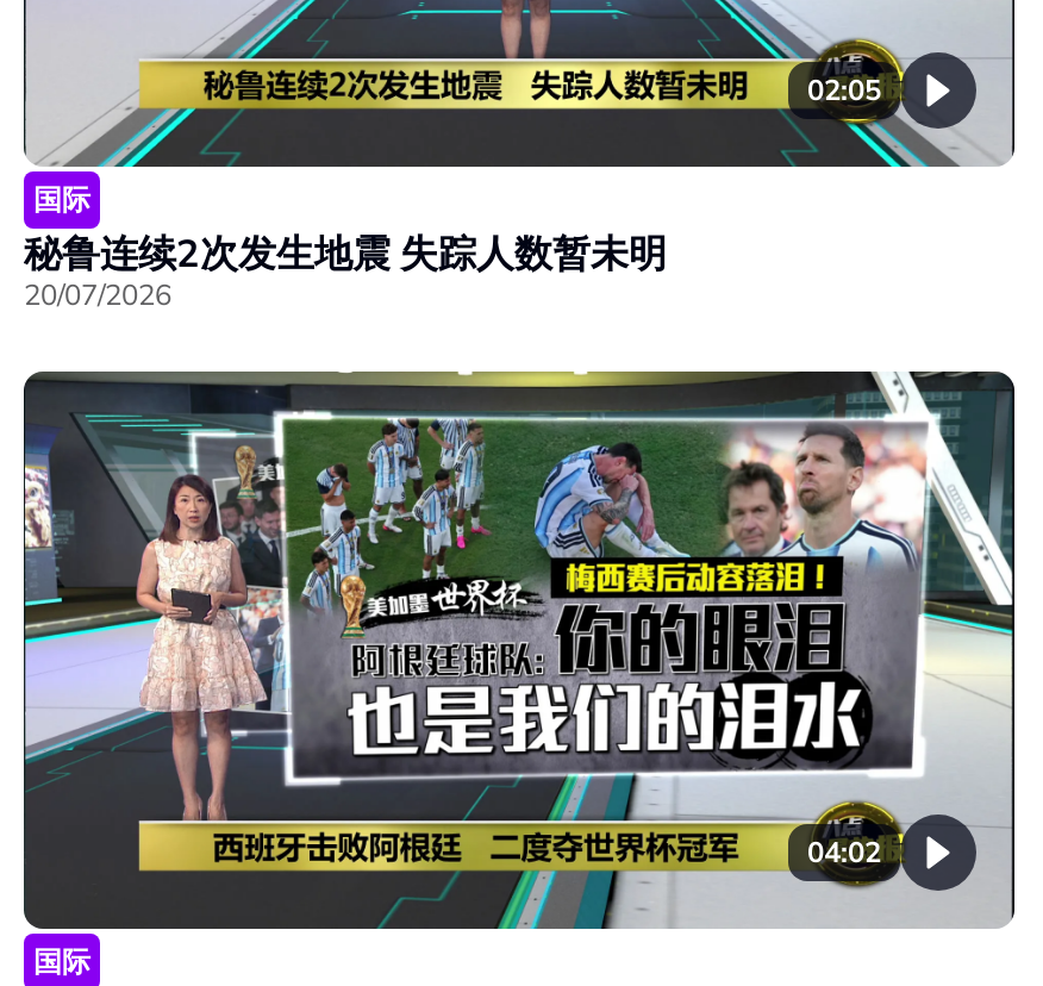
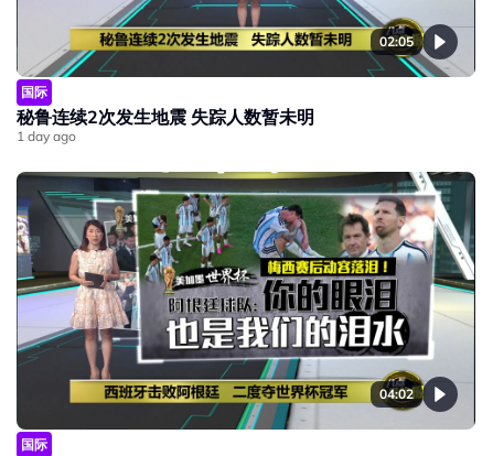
[24,277,171,312] 20/07/2026 -> [17,128,76,144] 1 day ago

